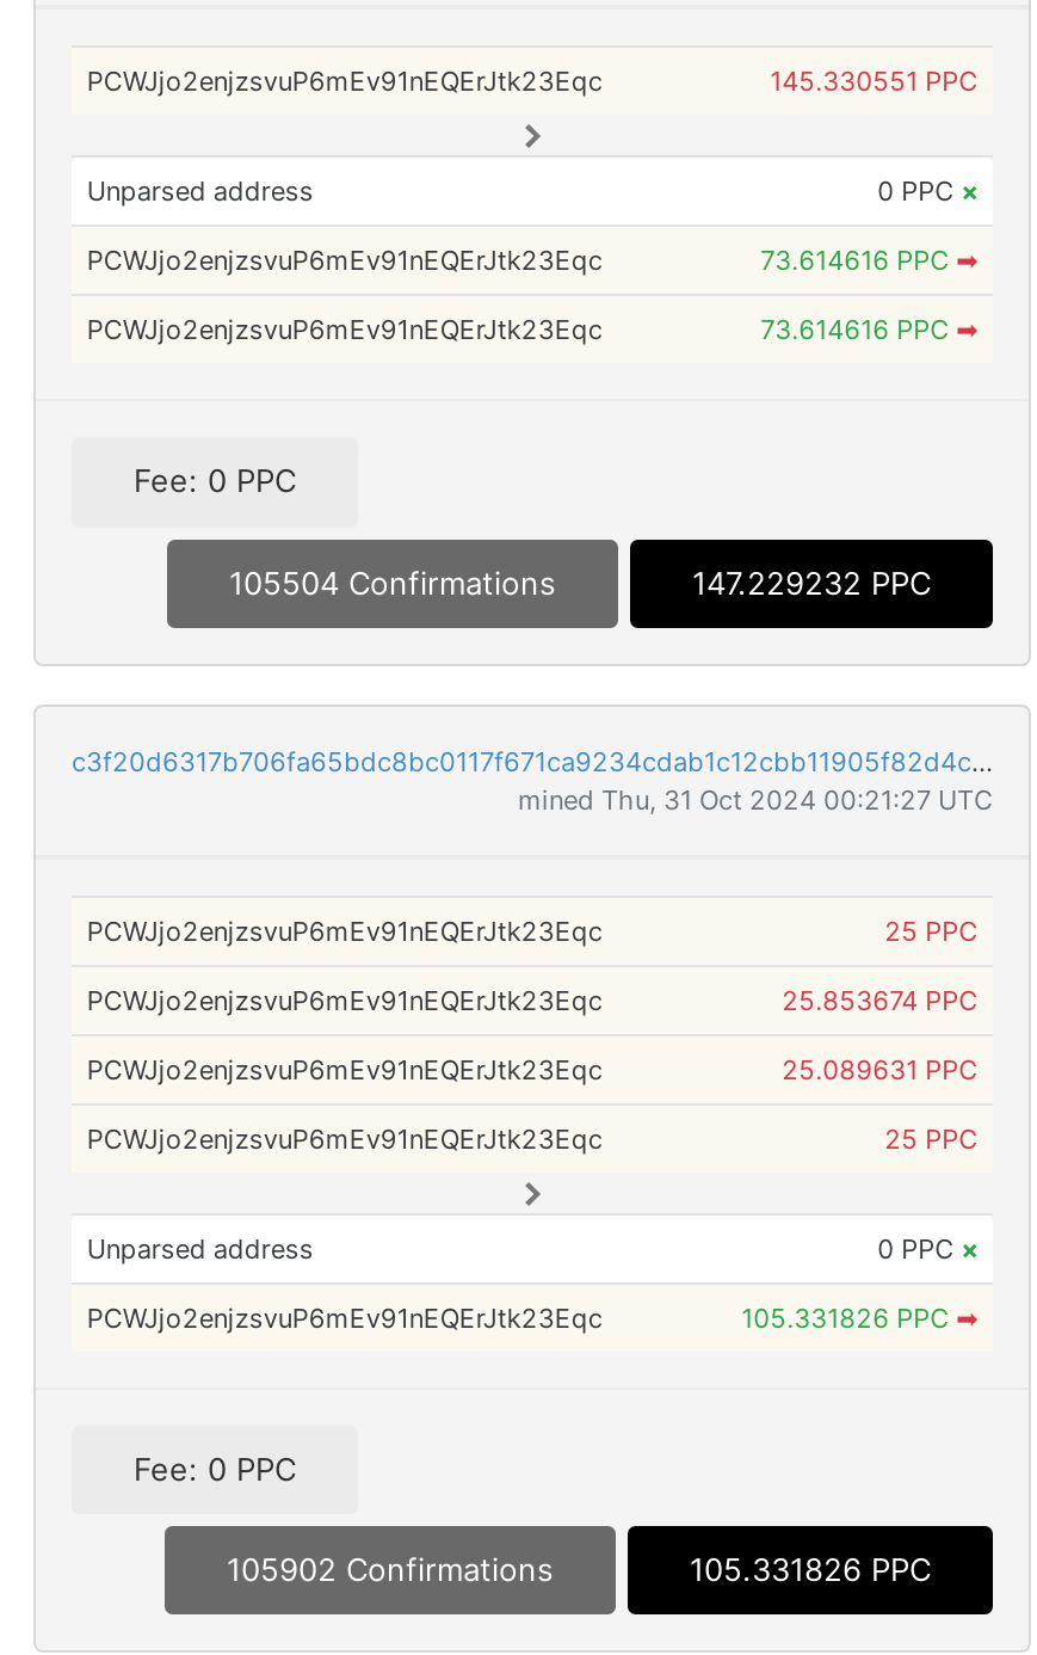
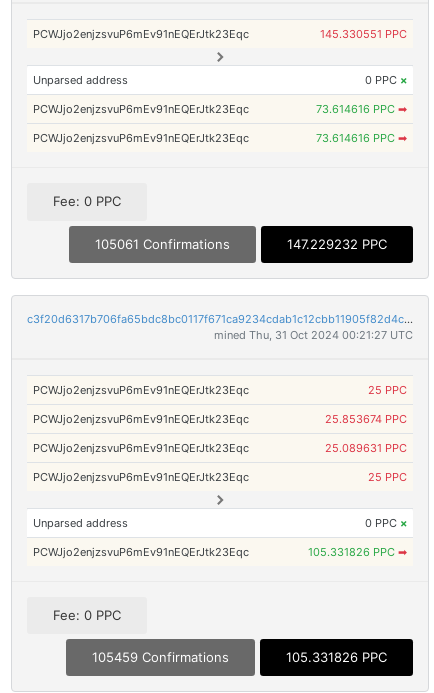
[229,563,556,601] 105504 Confirmations -> [95,236,230,252] 105061 Confirmations
[227,1550,554,1588] 105902 Confirmations -> [92,649,229,665] 105459 Confirmations

